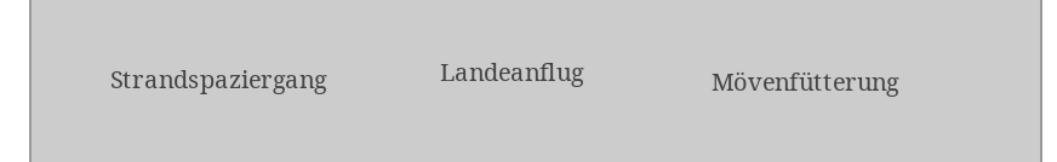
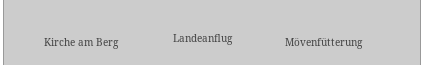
[110,62,326,96] Strandspaziergang -> [44,35,118,49] Kirche am Berg

